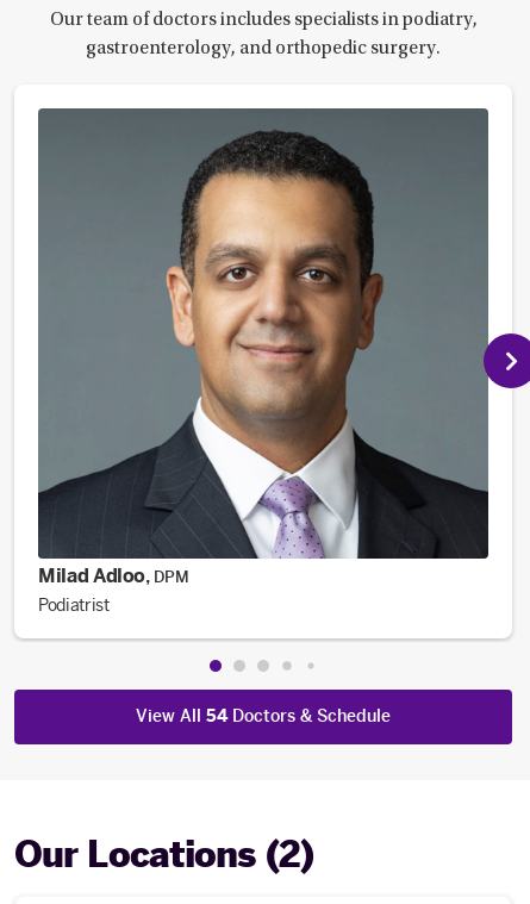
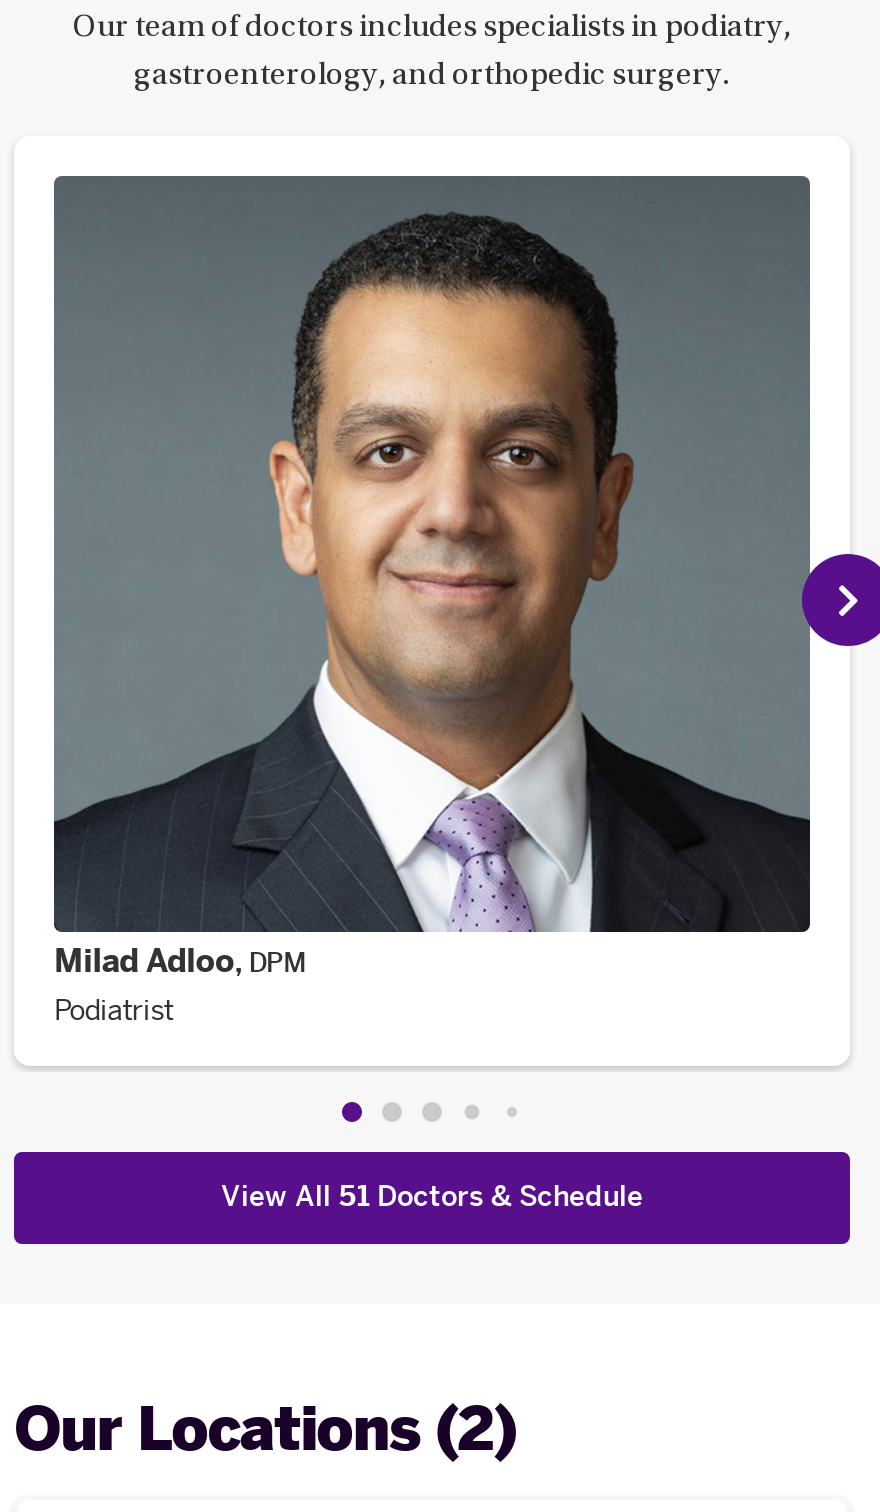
[136,706,391,726] View All 54 Doctors & Schedule -> [221,1179,643,1213] View All 51 Doctors & Schedule

